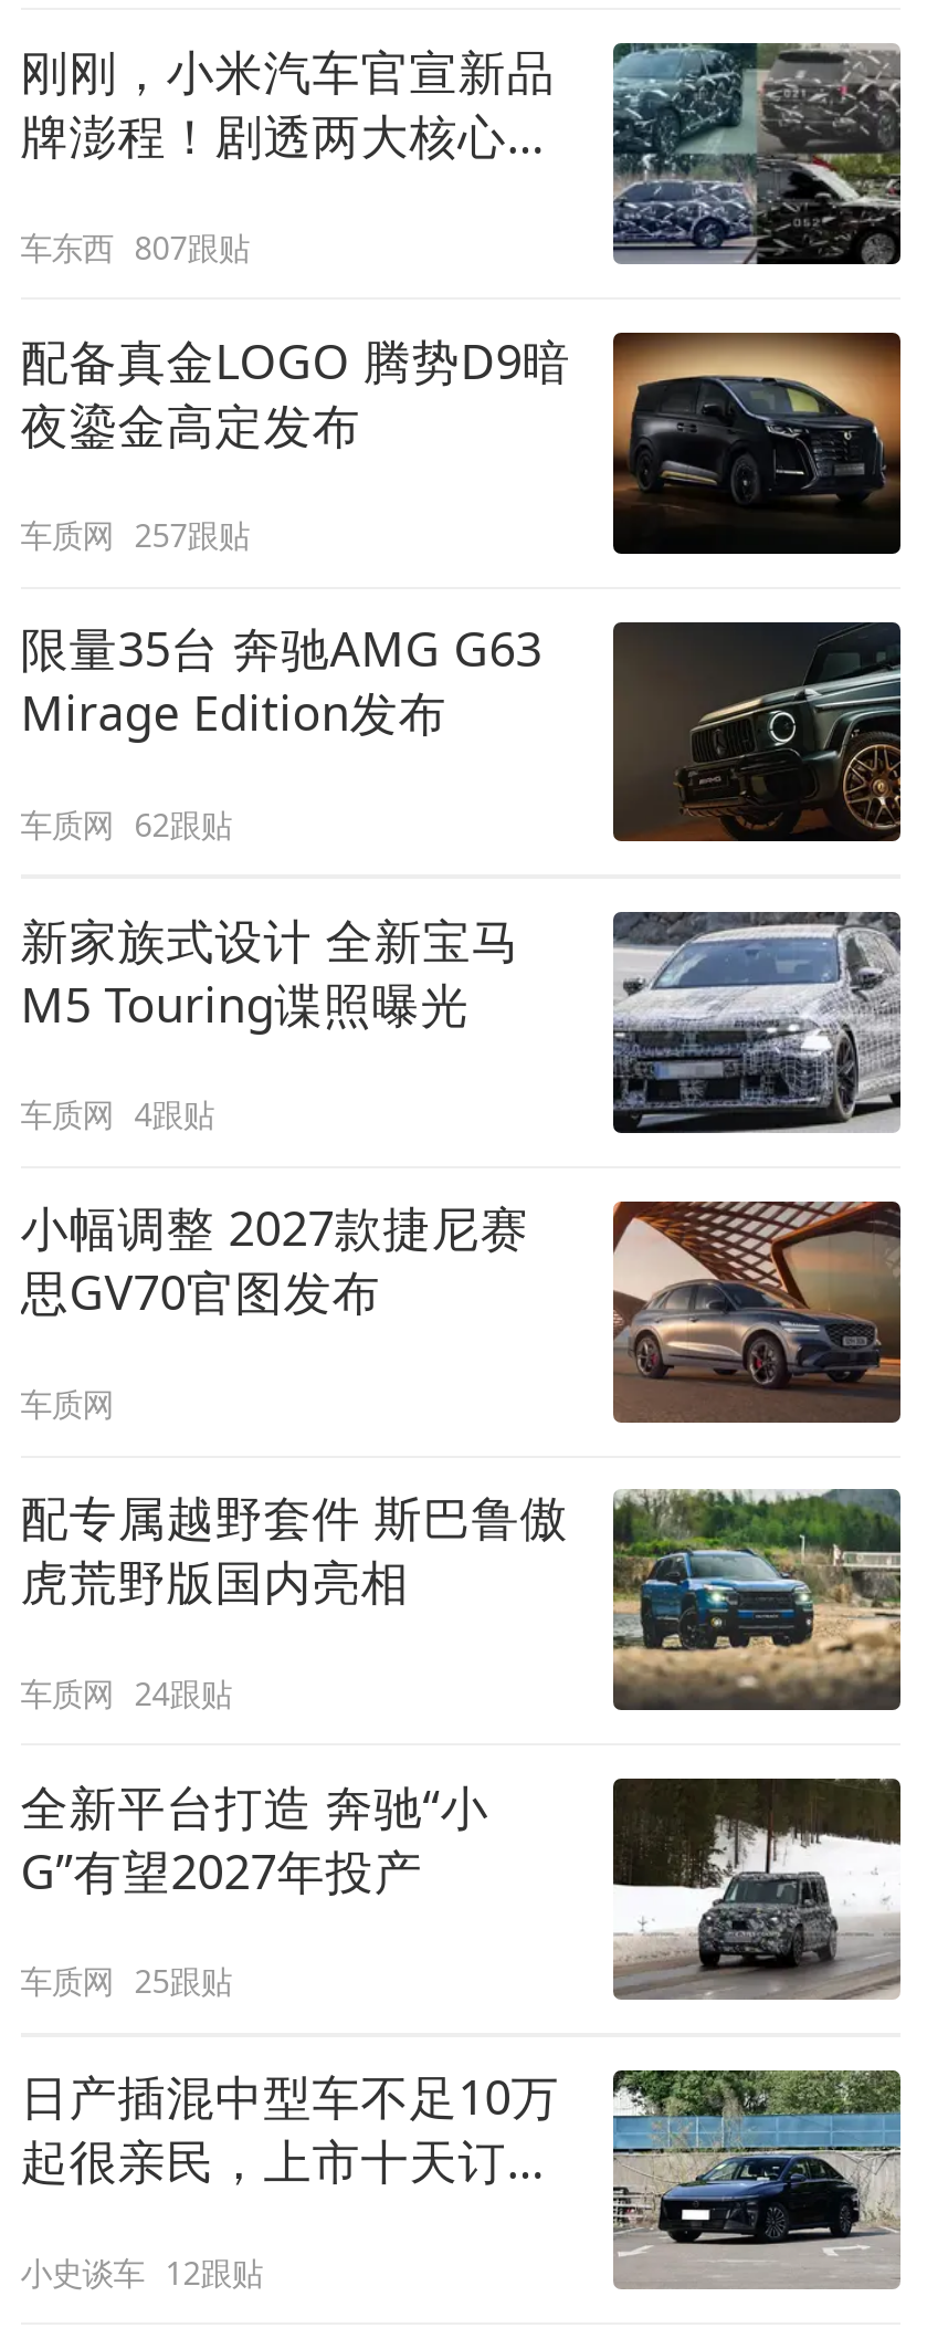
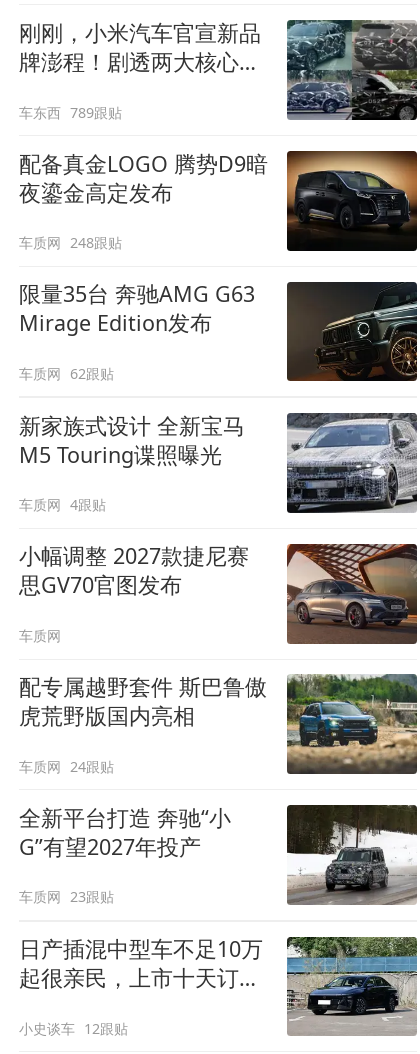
[20,226,249,268] 车东西 807跟贴 -> [19,102,122,121] 车东西 789跟贴
[20,514,249,556] 车质网 257跟贴 -> [19,233,122,252] 车质网 248跟贴
[20,1960,232,2002] 车质网 25跟贴 -> [19,887,114,906] 车质网 23跟贴

